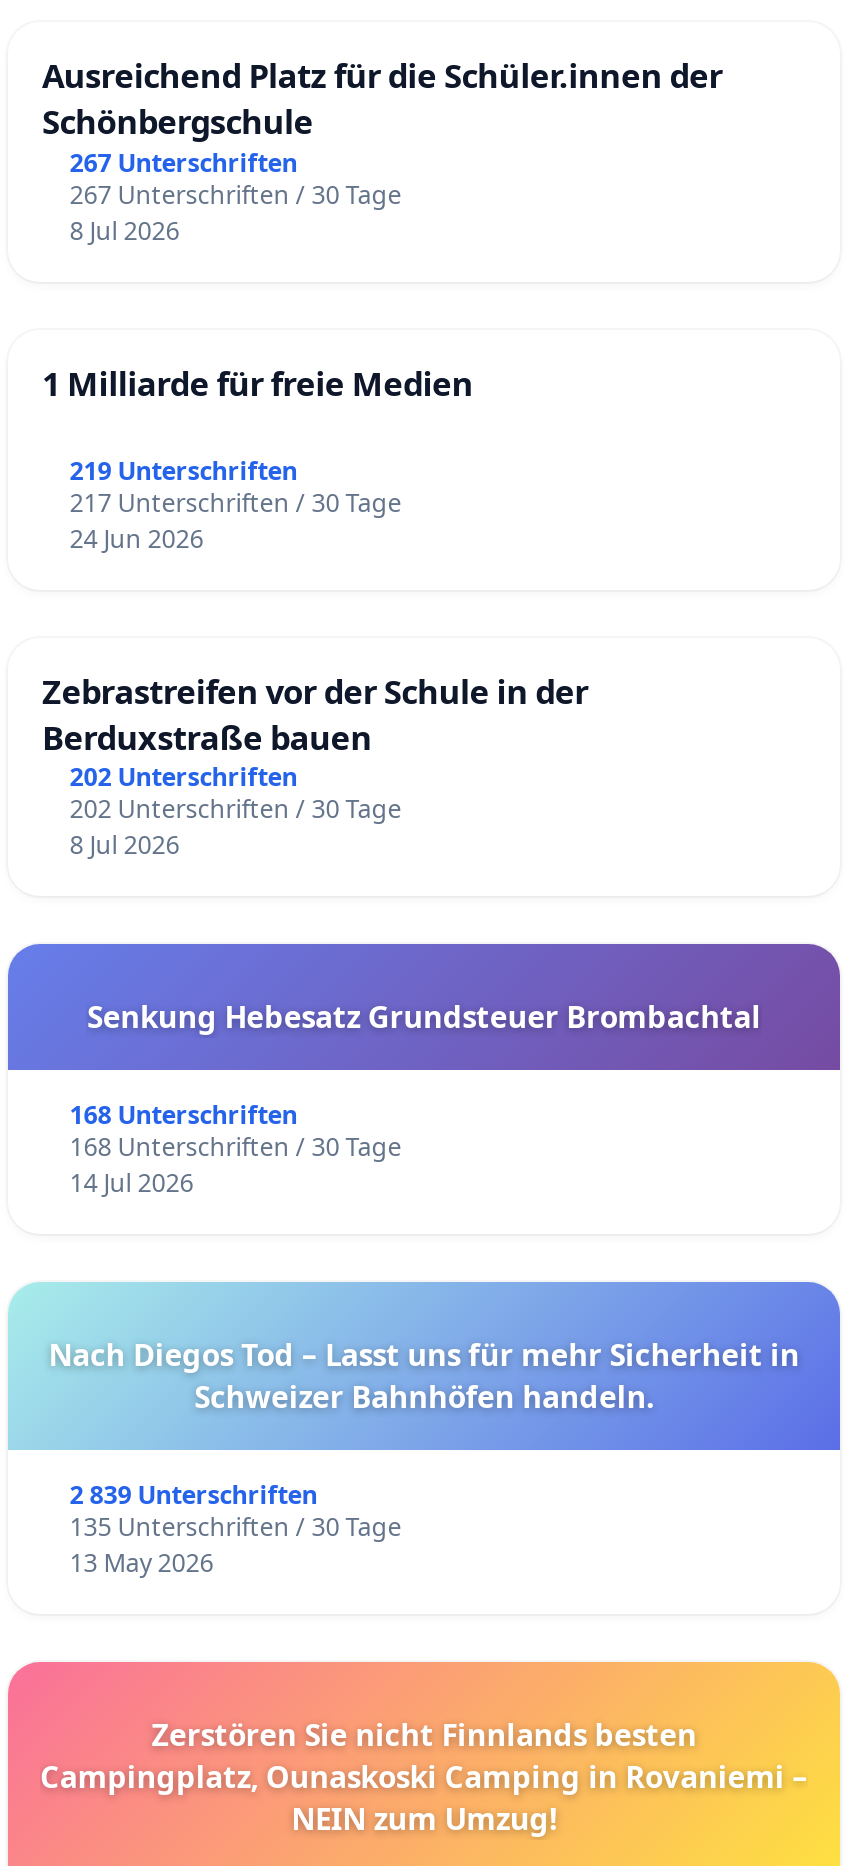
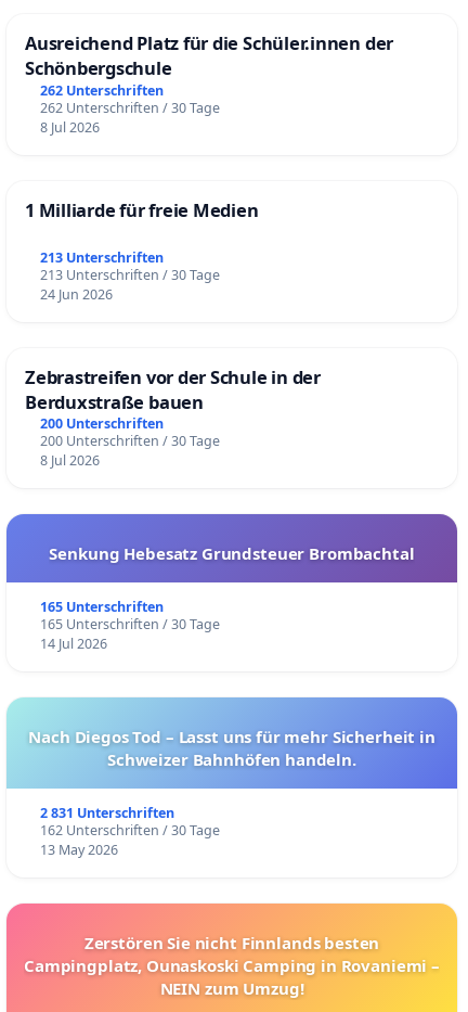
[70,145,298,179] 267 Unterschriften -> [40,81,163,99] 262 Unterschriften
[70,177,402,211] 267 Unterschriften / 30 Tage -> [40,98,220,117] 262 Unterschriften / 30 Tage
[70,453,298,487] 219 Unterschriften -> [40,248,163,266] 213 Unterschriften
[70,485,402,519] 217 Unterschriften / 30 Tage -> [40,265,220,284] 213 Unterschriften / 30 Tage
[70,761,298,795] 202 Unterschriften -> [40,415,163,433] 200 Unterschriften
[70,793,402,827] 202 Unterschriften / 30 Tage -> [40,432,220,451] 200 Unterschriften / 30 Tage
[70,1099,298,1133] 168 Unterschriften -> [40,598,163,617] 165 Unterschriften
[70,1131,402,1165] 168 Unterschriften / 30 Tage -> [40,615,220,634] 165 Unterschriften / 30 Tage
[70,1479,318,1513] 2 839 Unterschriften -> [40,804,174,823] 2 831 Unterschriften
[70,1511,402,1545] 135 Unterschriften / 30 Tage -> [40,822,220,840] 162 Unterschriften / 30 Tage

